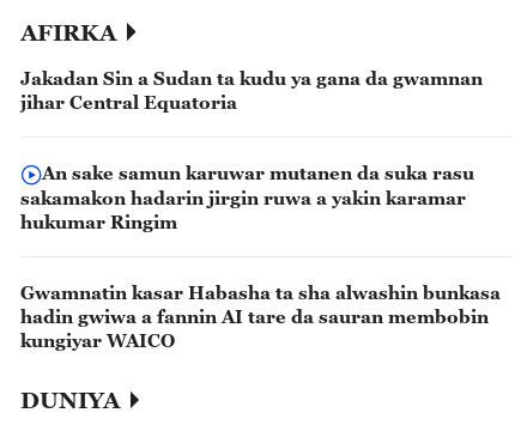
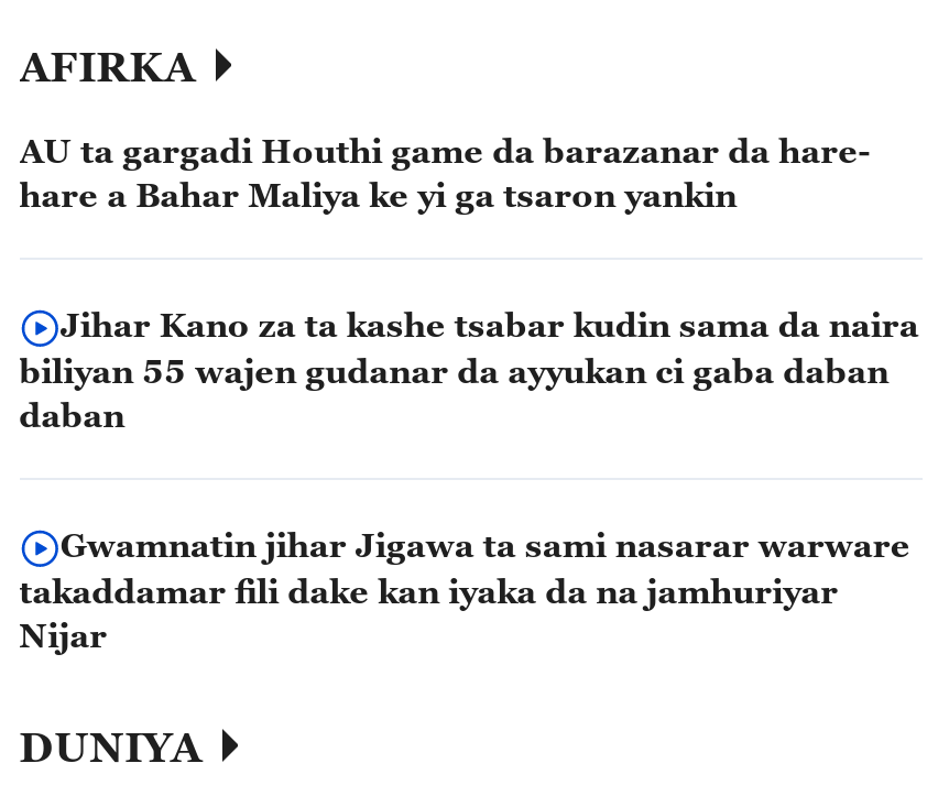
[20,67,482,113] Jakadan Sin a Sudan ta kudu ya gana da gwamnan | jihar Central Equatoria -> [19,131,871,214] AU ta gargadi Houthi game da barazanar da hare- | hare a Bahar Maliya ke yi ga tsaron yankin
[20,161,475,233] An sake samun karuwar mutanen da suka rasu | sakamakon hadarin jirgin ruwa a yakin karamar | hukumar Ringim -> [19,303,919,434] Jihar Kano za ta kashe tsabar kudin sama da naira | biliyan 55 wajen gudanar da ayyukan ci gaba daban | daban
[20,281,500,350] Gwamnatin kasar Habasha ta sha alwashin bunkasa | hadin gwiwa a fannin AI tare da sauran membobin | kungiyar WAICO -> [19,523,910,655] Gwamnatin jihar Jigawa ta sami nasarar warware | takaddamar fili dake kan iyaka da na jamhuriyar | Nijar

